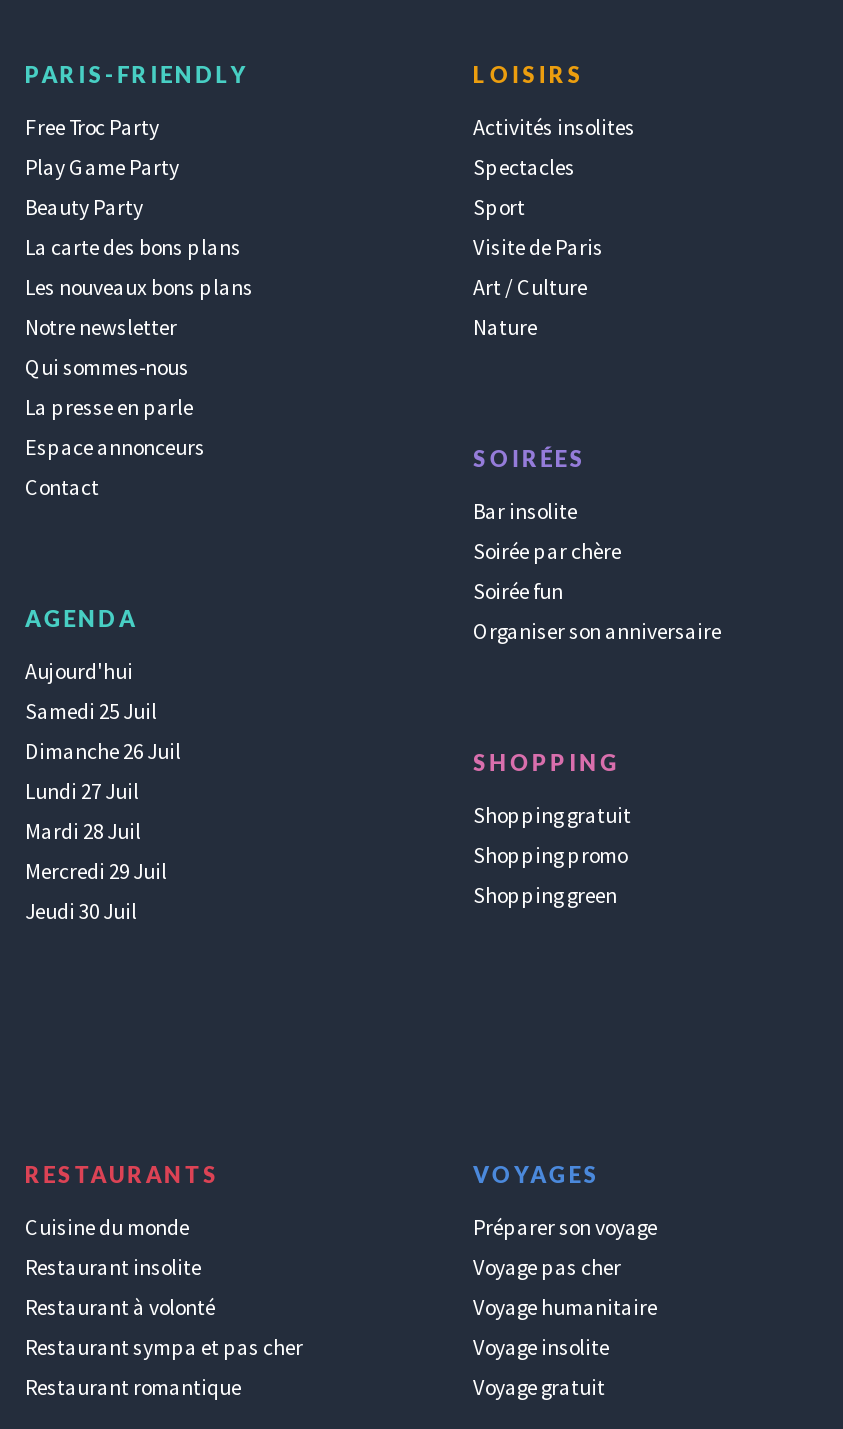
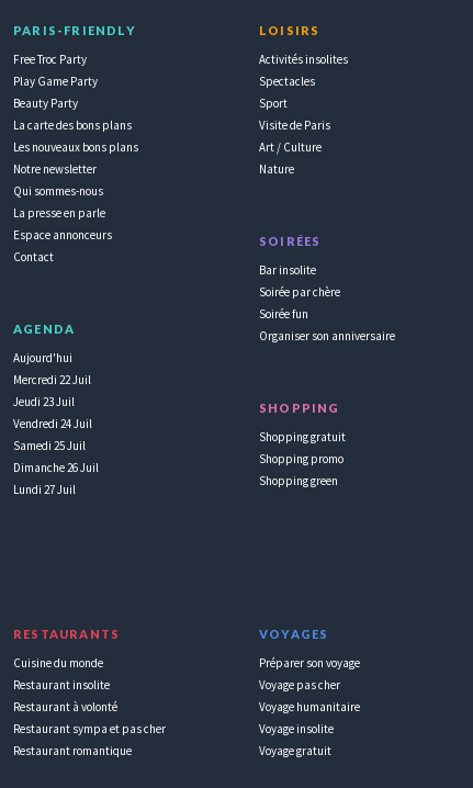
none -> [13,372,92,431] Mercredi 22 Juil | Jeudi 23 Juil | Vendredi 24 Juil
moved [25,696,181,804] -> [13,437,99,497]: Samedi 25 Juil | Dimanche 26 Juil | Lundi 27 Juil
[25,816,167,924] Mardi 28 Juil | Mercredi 29 Juil | Jeudi 30 Juil -> none

